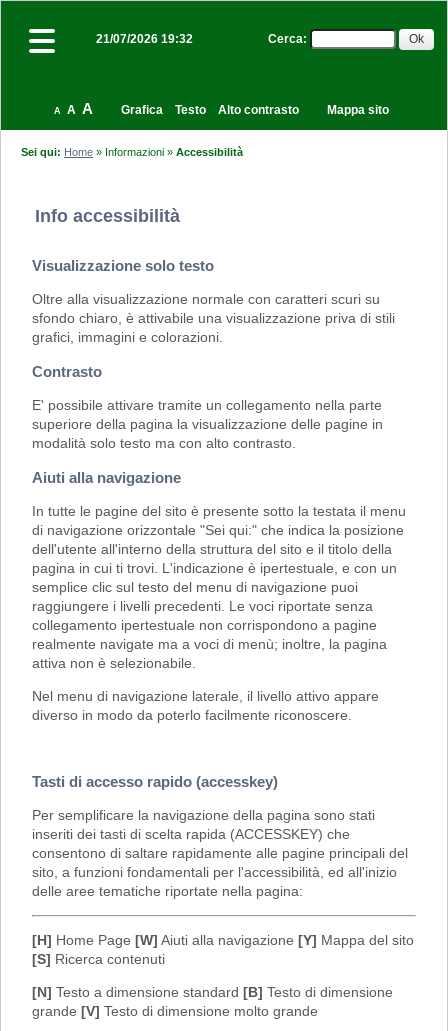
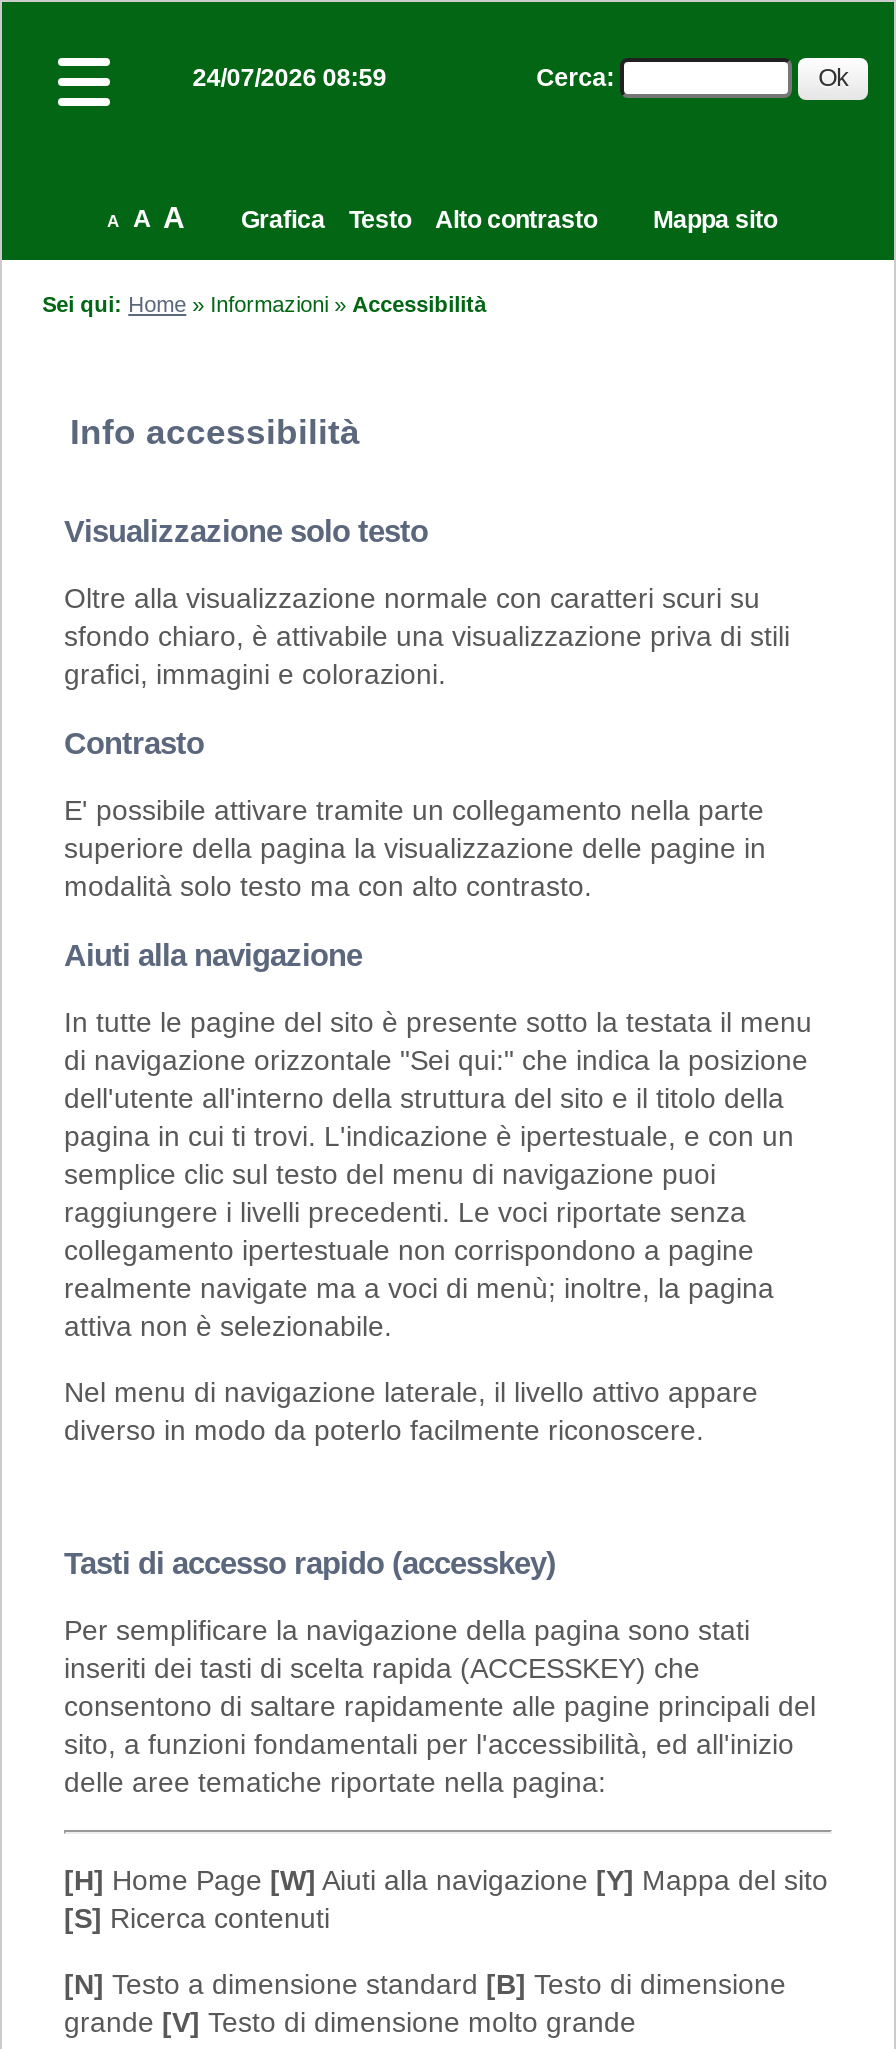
[96,32,193,46] 21/07/2026 19:32 -> [193,64,387,92] 24/07/2026 08:59

